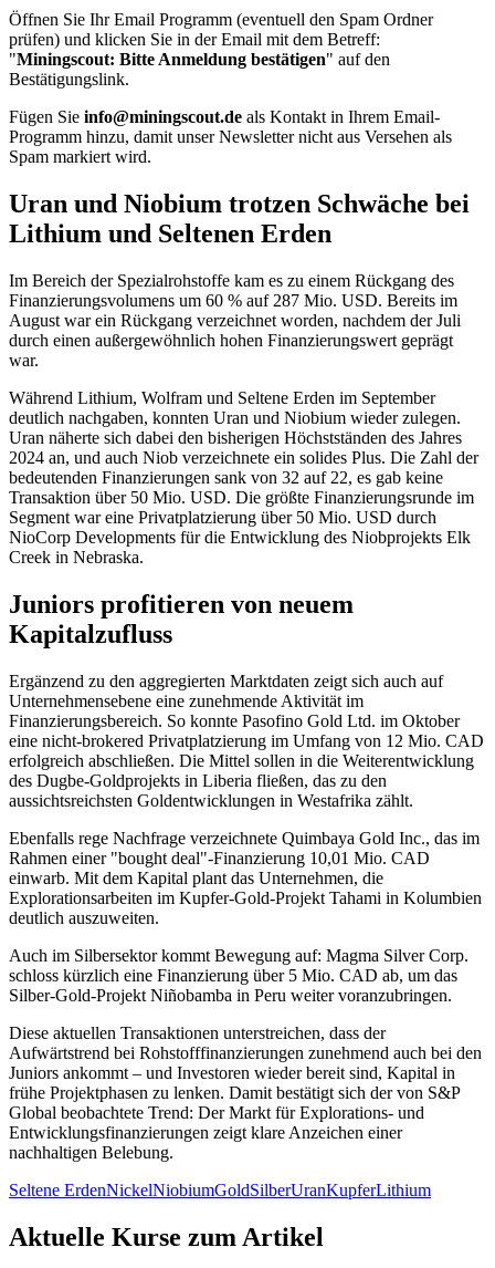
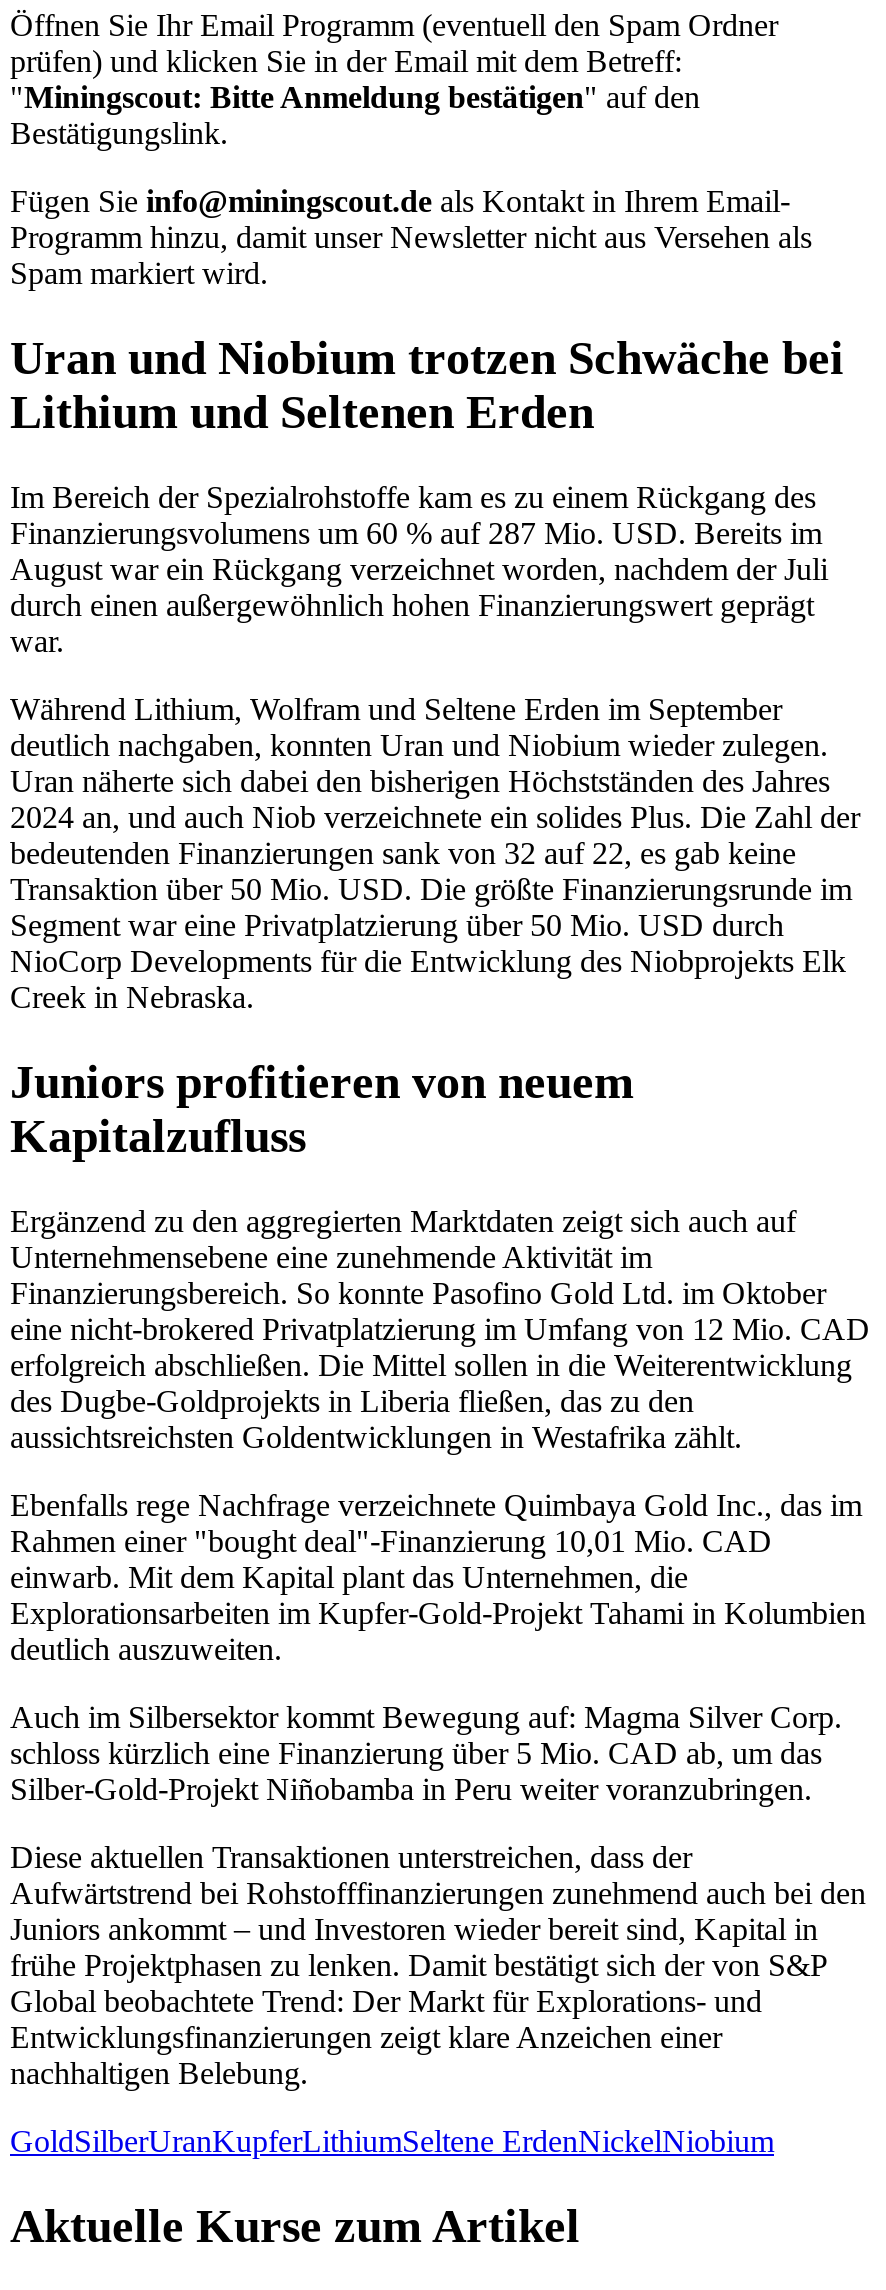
[9,1181,431,1200] Seltene ErdenNickelNiobiumGoldSilberUranKupferLithium -> [10,2124,774,2158] GoldSilberUranKupferLithiumSeltene ErdenNickelNiobium

